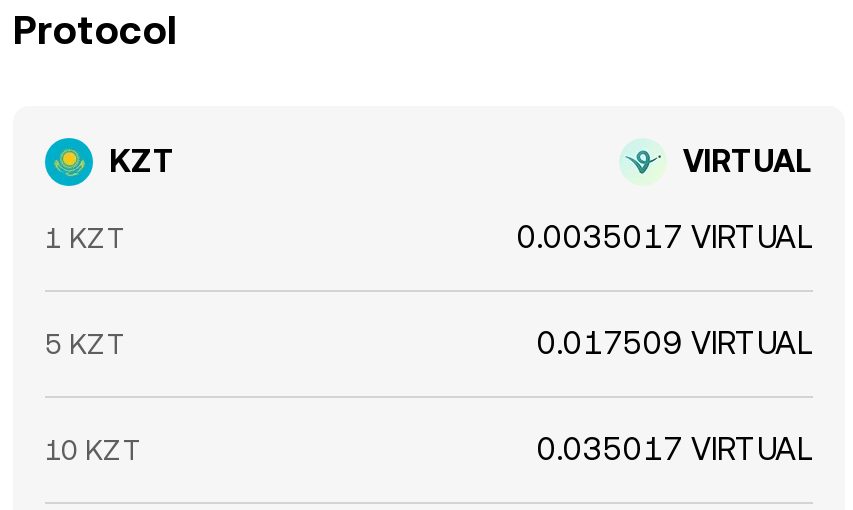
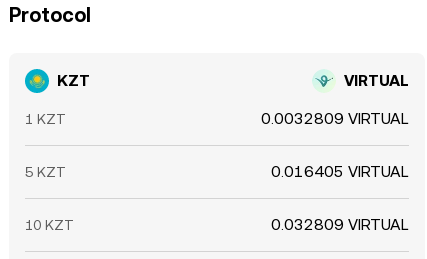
[517,218,813,256] 0.0035017 VIRTUAL -> [261,109,409,128] 0.0032809 VIRTUAL
[537,324,813,362] 0.017509 VIRTUAL -> [271,162,409,181] 0.016405 VIRTUAL
[537,430,813,468] 0.035017 VIRTUAL -> [271,215,409,234] 0.032809 VIRTUAL

